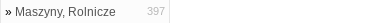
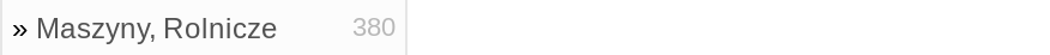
[147,5,165,17] 397 -> [352,12,396,41] 380

